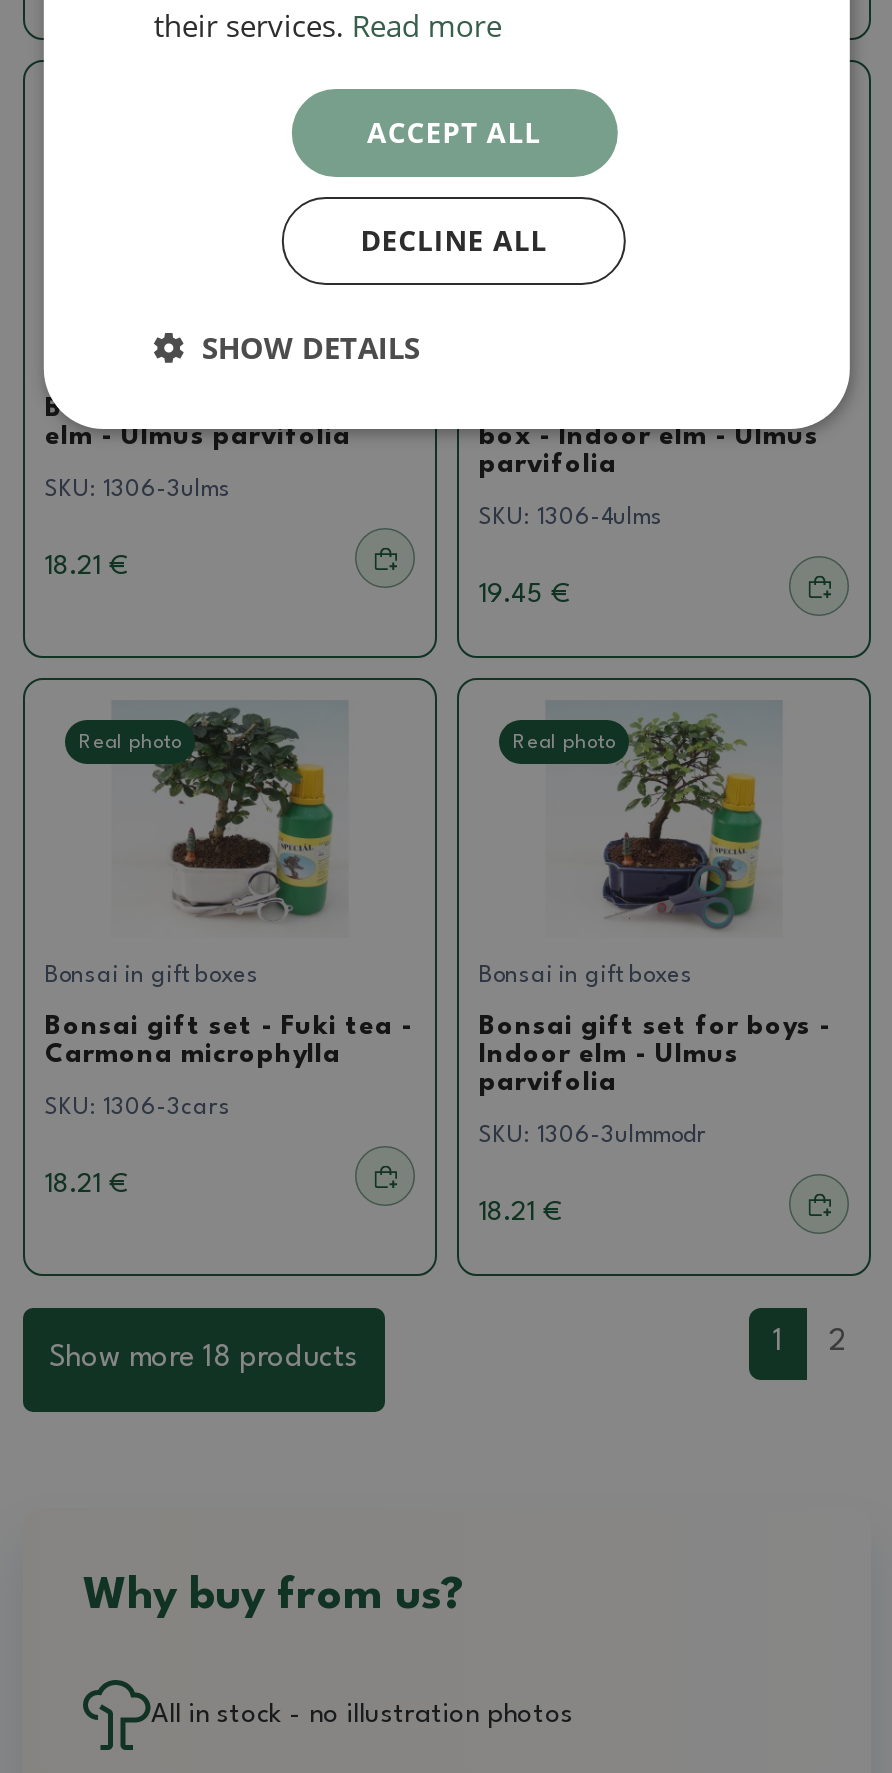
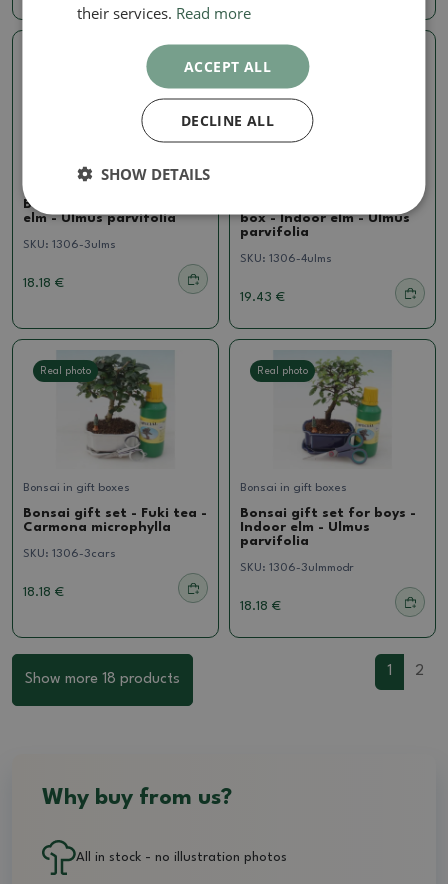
[45,554,127,580] 18.21 € -> [23,277,64,290] 18.18 €
[479,582,569,608] 19.45 € -> [240,291,285,304] 19.43 €
[45,1171,127,1197] 18.21 € -> [23,586,64,599] 18.18 €
[479,1199,561,1225] 18.21 € -> [240,600,281,613] 18.18 €

